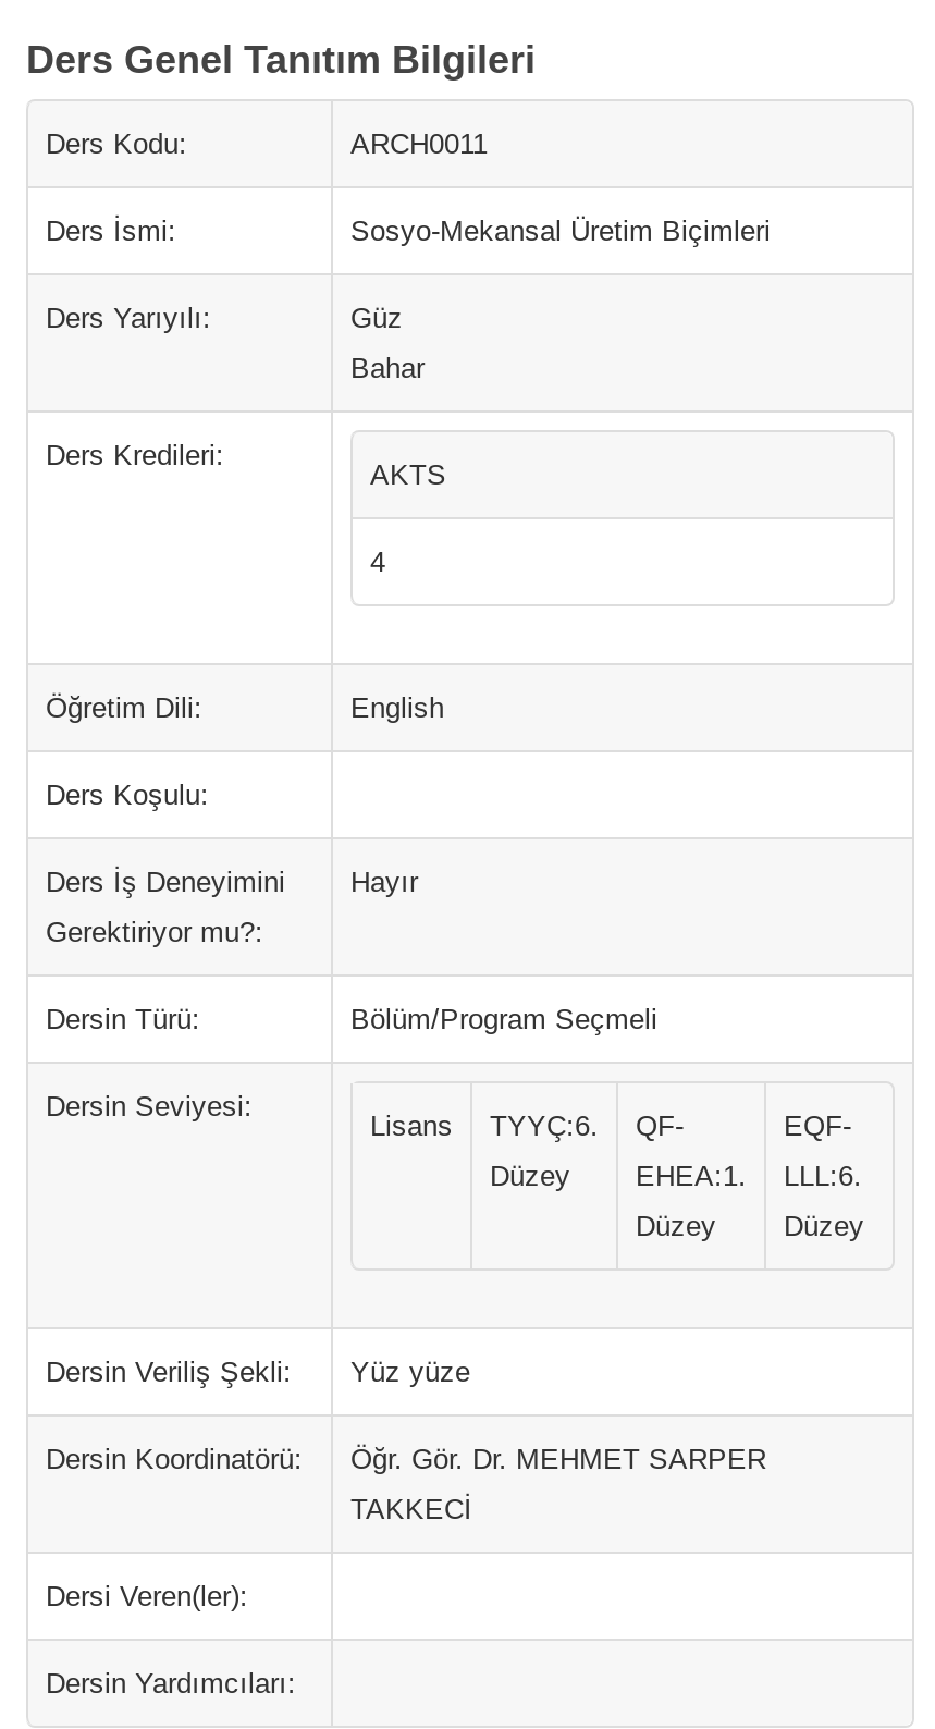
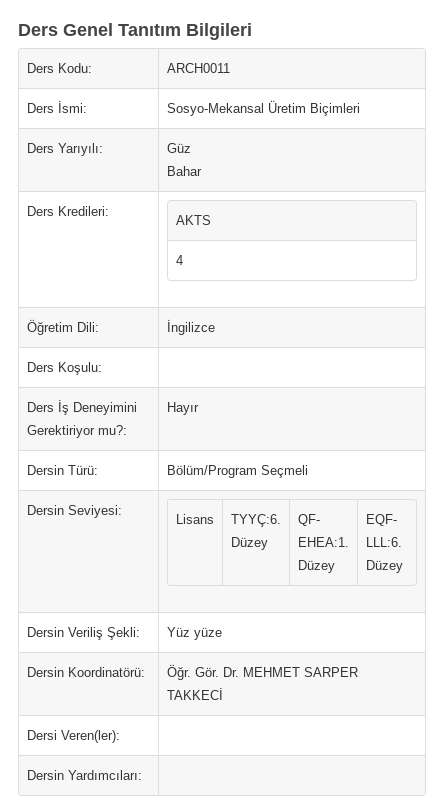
[350,691,444,724] English -> [167,320,215,335] İngilizce

